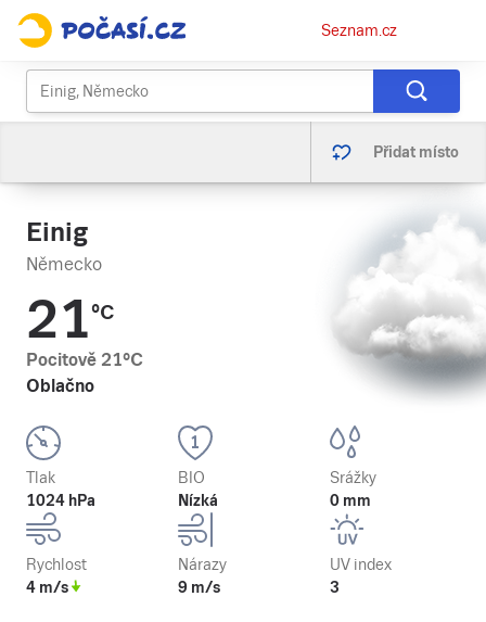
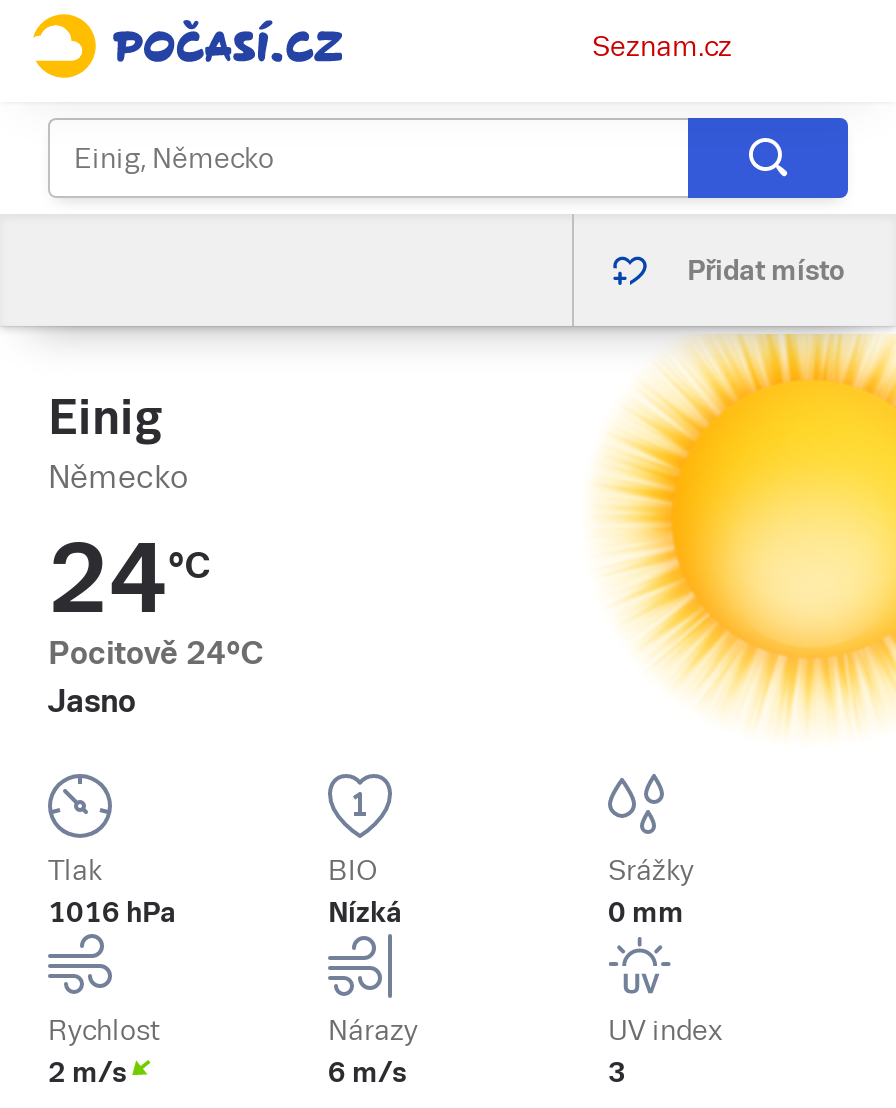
[323,187,483,398] [image] -> [594,332,890,722] [image]
[26,290,143,396] 21°C | Pocitově 21°C | Oblačno -> [48,524,264,720] 24°C | Pocitově 24°C | Jasno
[26,492,95,509] 1024 hPa -> [48,896,176,928] 1016 hPa
[26,579,68,596] 4 m/s -> [48,1056,126,1088] 2 m/s
[178,579,220,596] 9 m/s -> [328,1056,406,1088] 6 m/s

